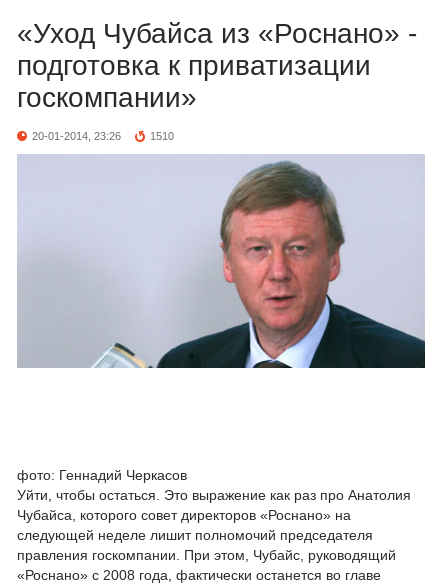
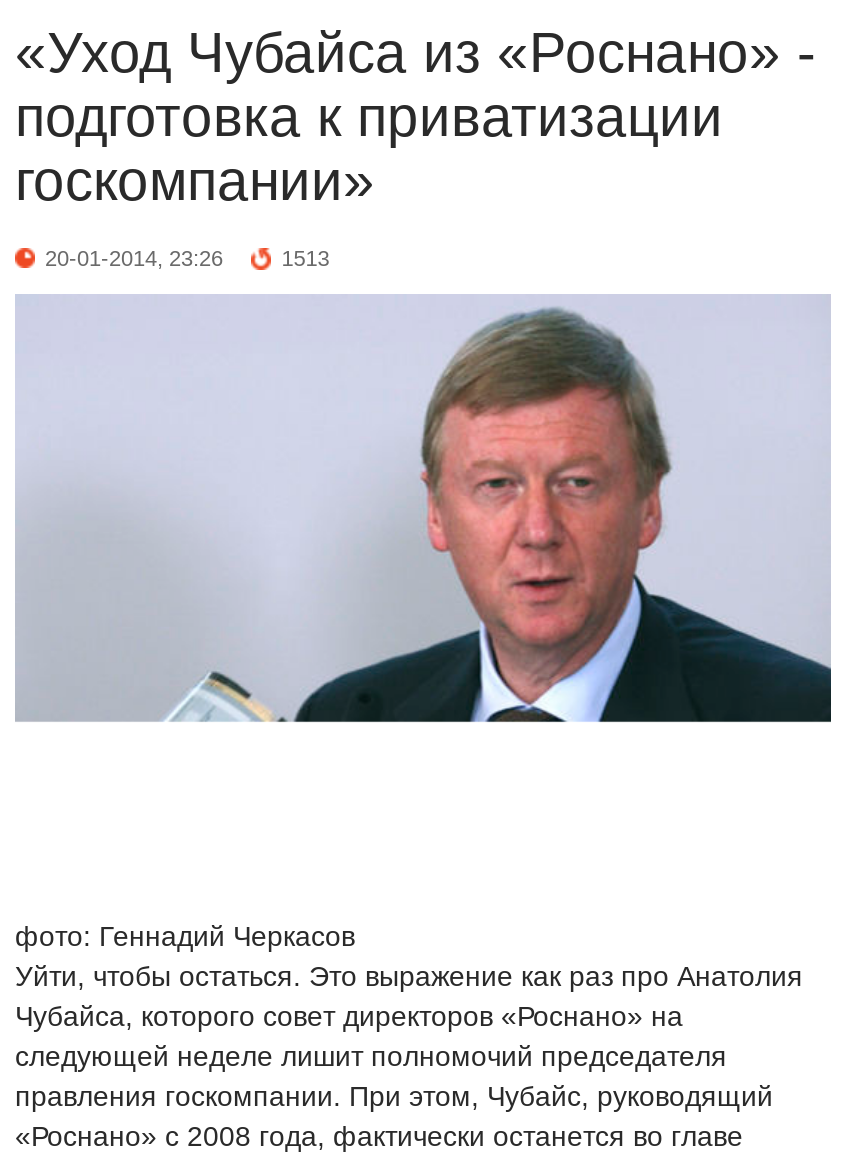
[150,130,174,142] 1510 -> [281,246,329,270] 1513

